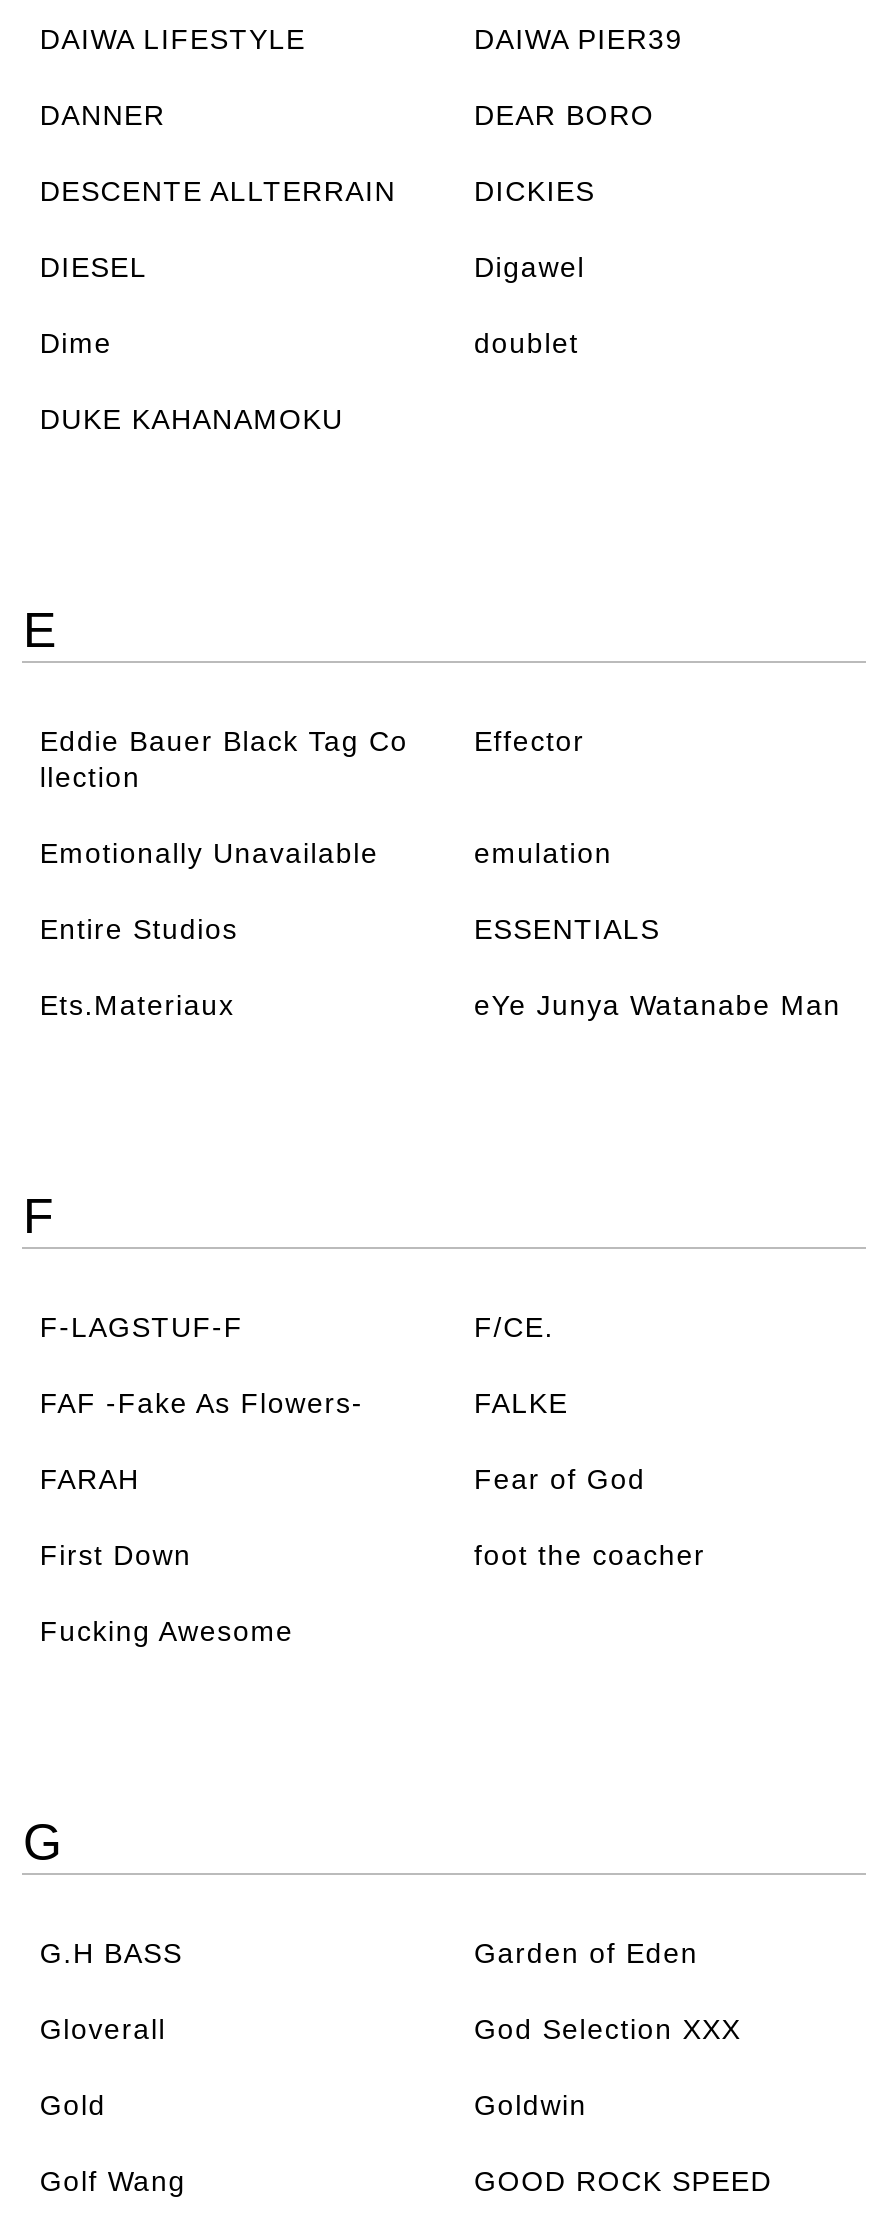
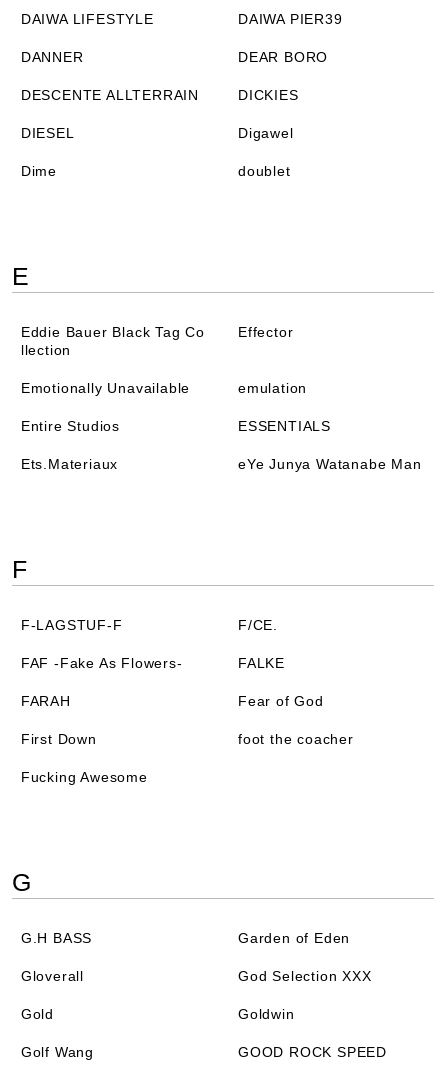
[40,403,344,435] DUKE KAHANAMOKU -> none

